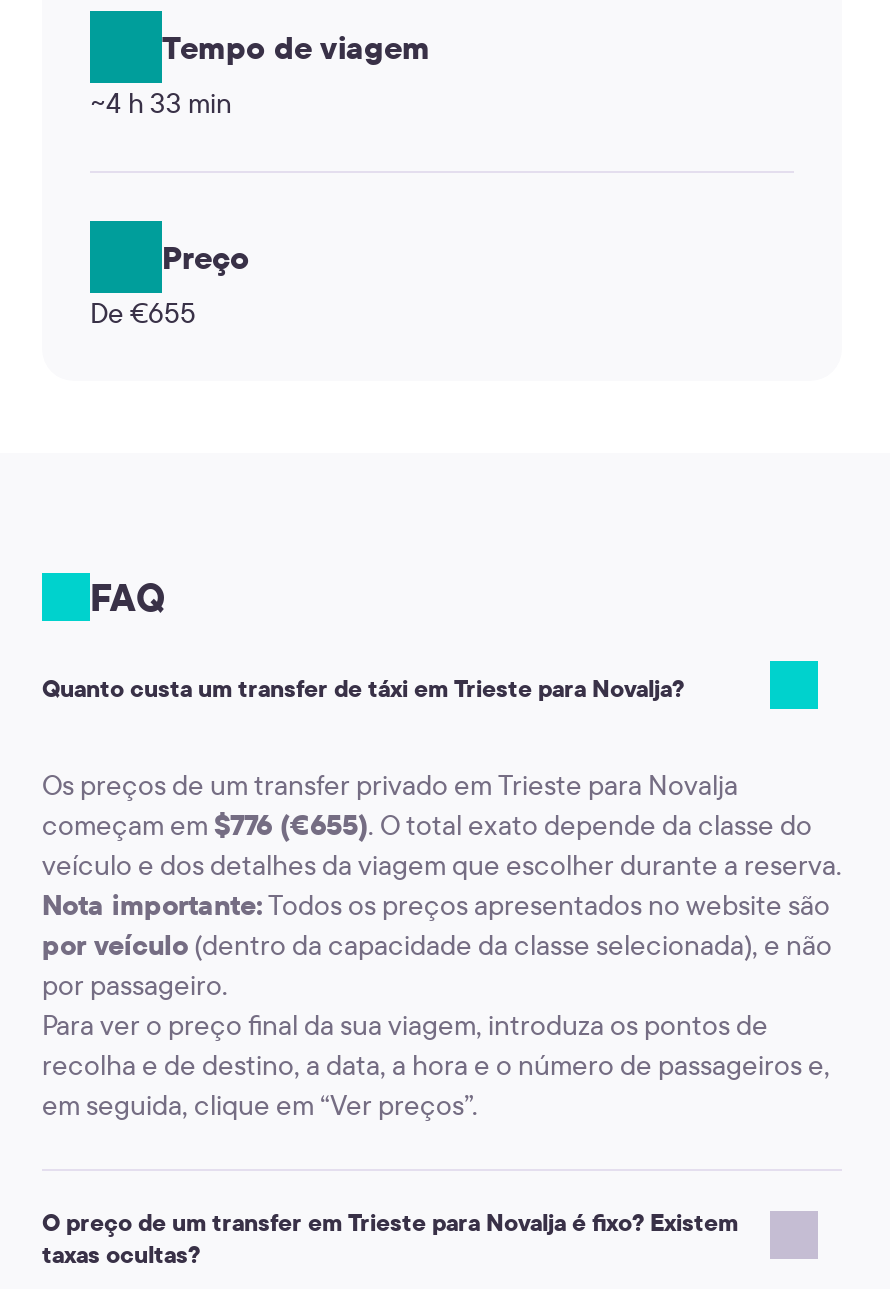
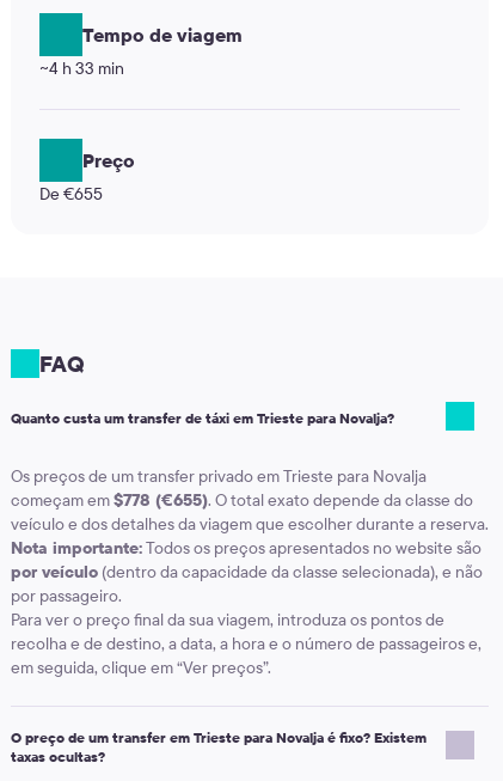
[42,807,812,843] começam em $776 (€655). O total exato depende da classe do -> [11,489,473,511] começam em $778 (€655). O total exato depende da classe do

